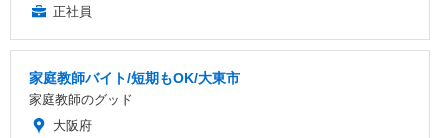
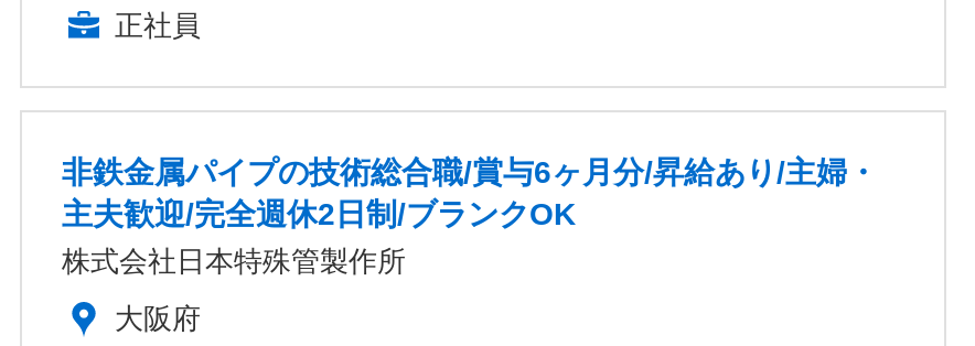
[29,70,240,107] 家庭教師バイト/短期もOK/大東市 | 家庭教師のグッド -> [62,155,878,278] 非鉄金属パイプの技術総合職/賞与6ヶ月分/昇給あり/主婦・ | 主夫歓迎/完全週休2日制/ブランクOK | 株式会社日本特殊管製作所

